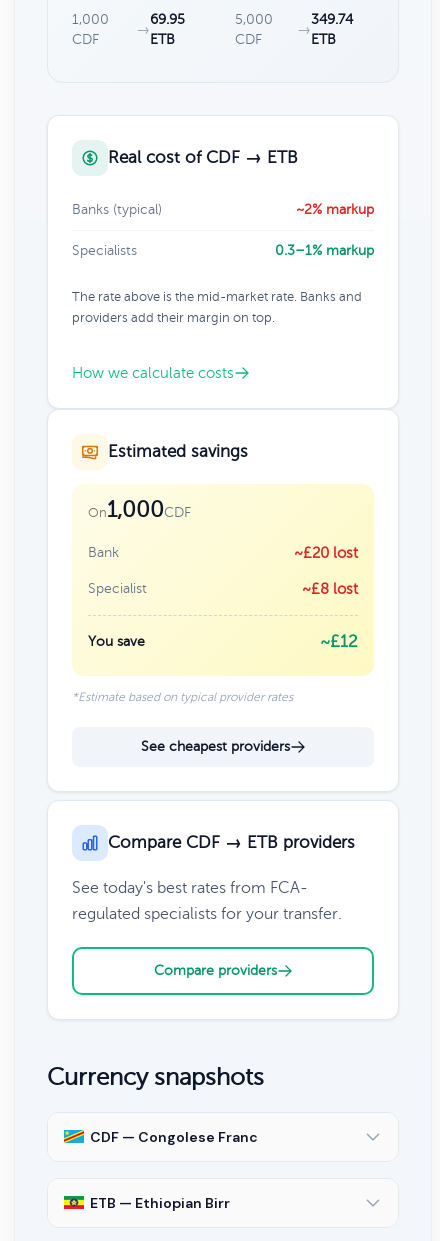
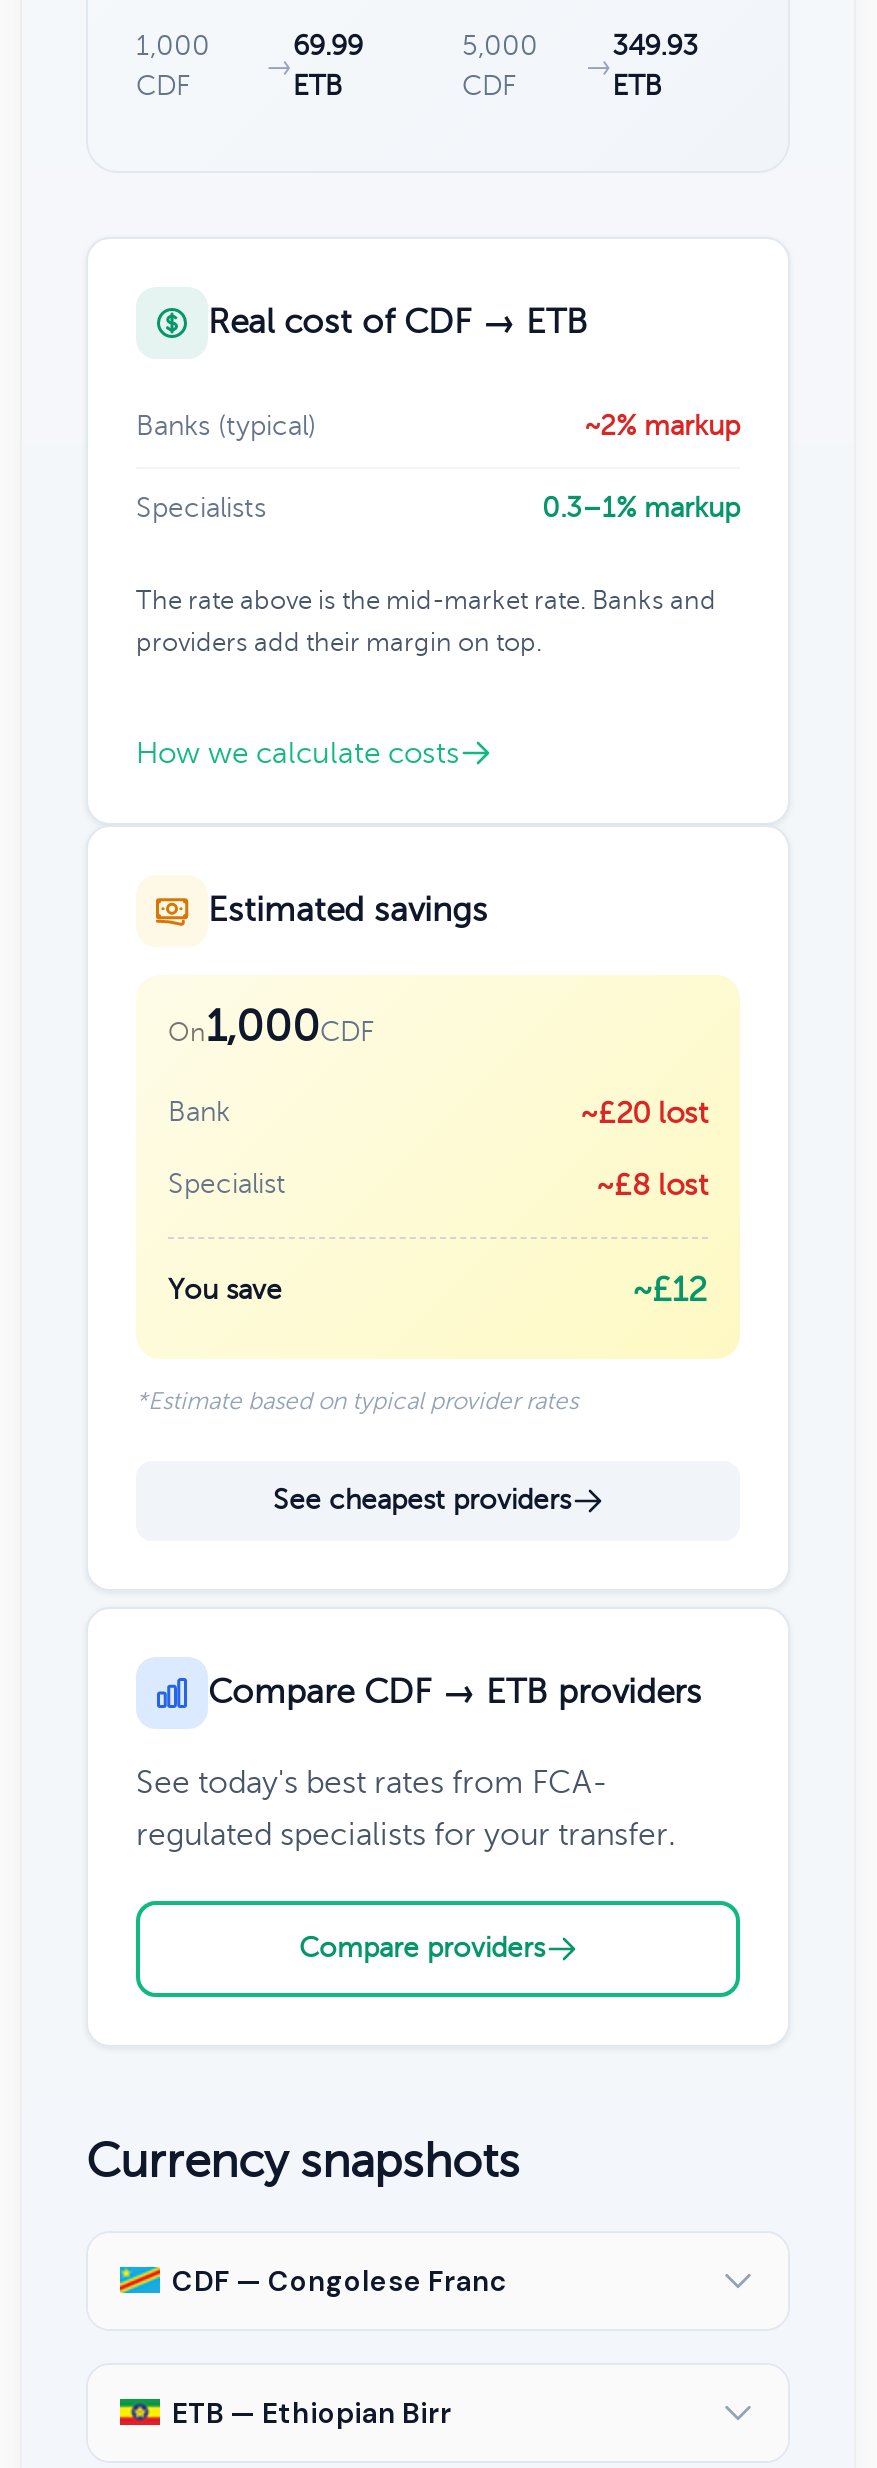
[150,12,185,27] 69.95 -> [293,30,363,60] 69.99
[311,12,353,27] 349.74 -> [612,30,698,60] 349.93

